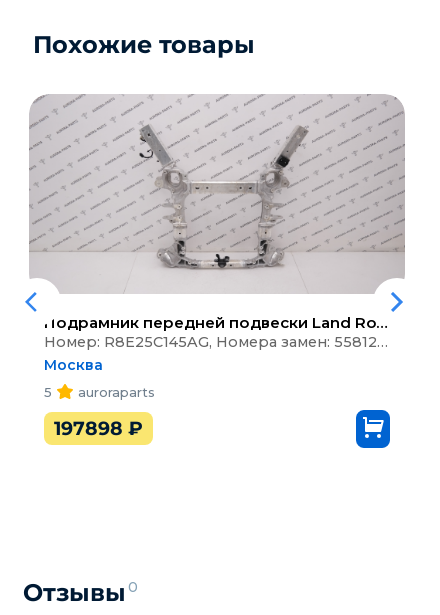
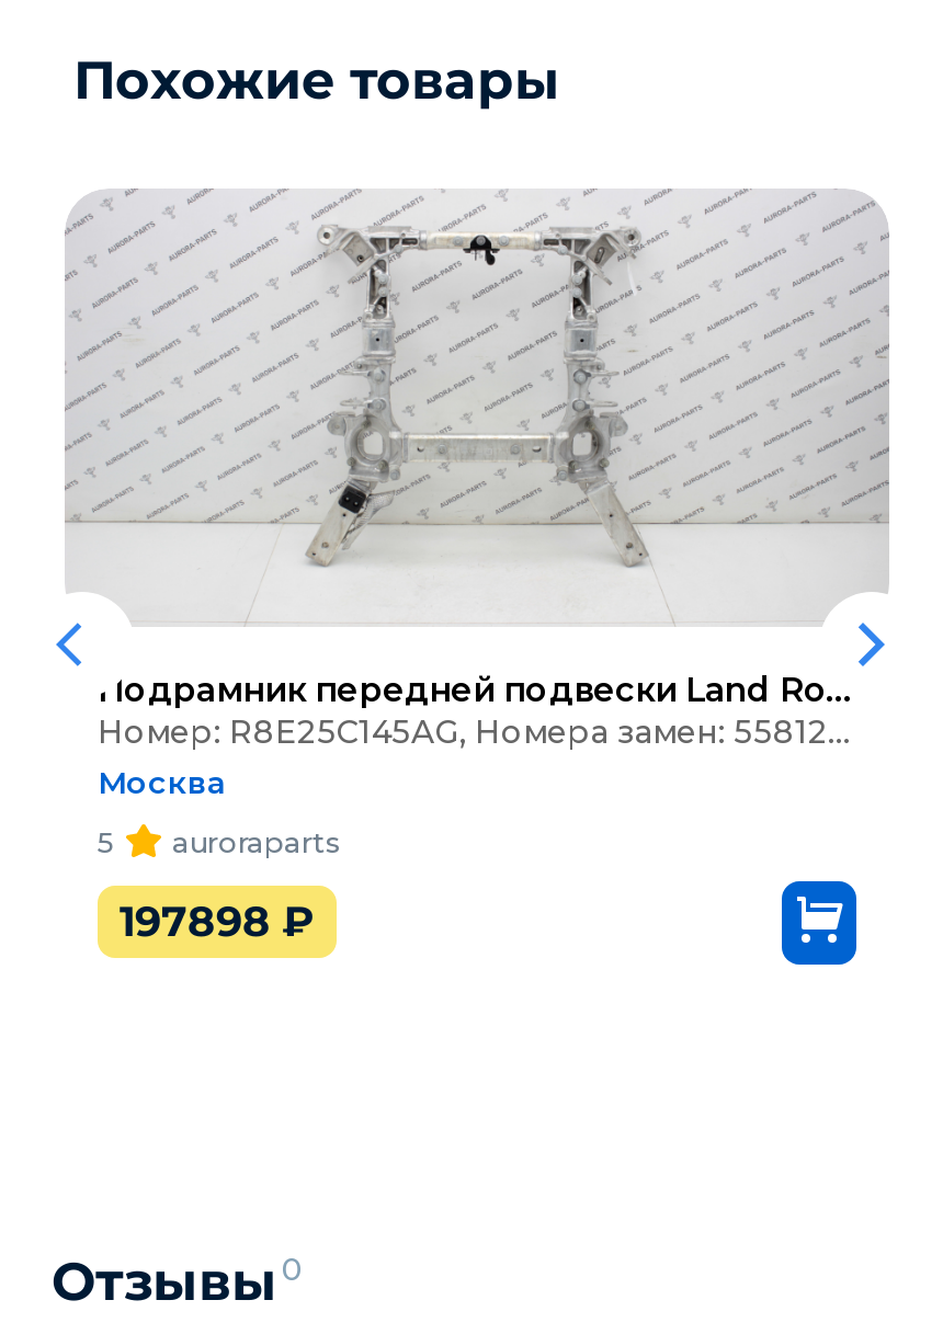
[29,94,405,289] [image] -> [69,191,887,620] [image]

